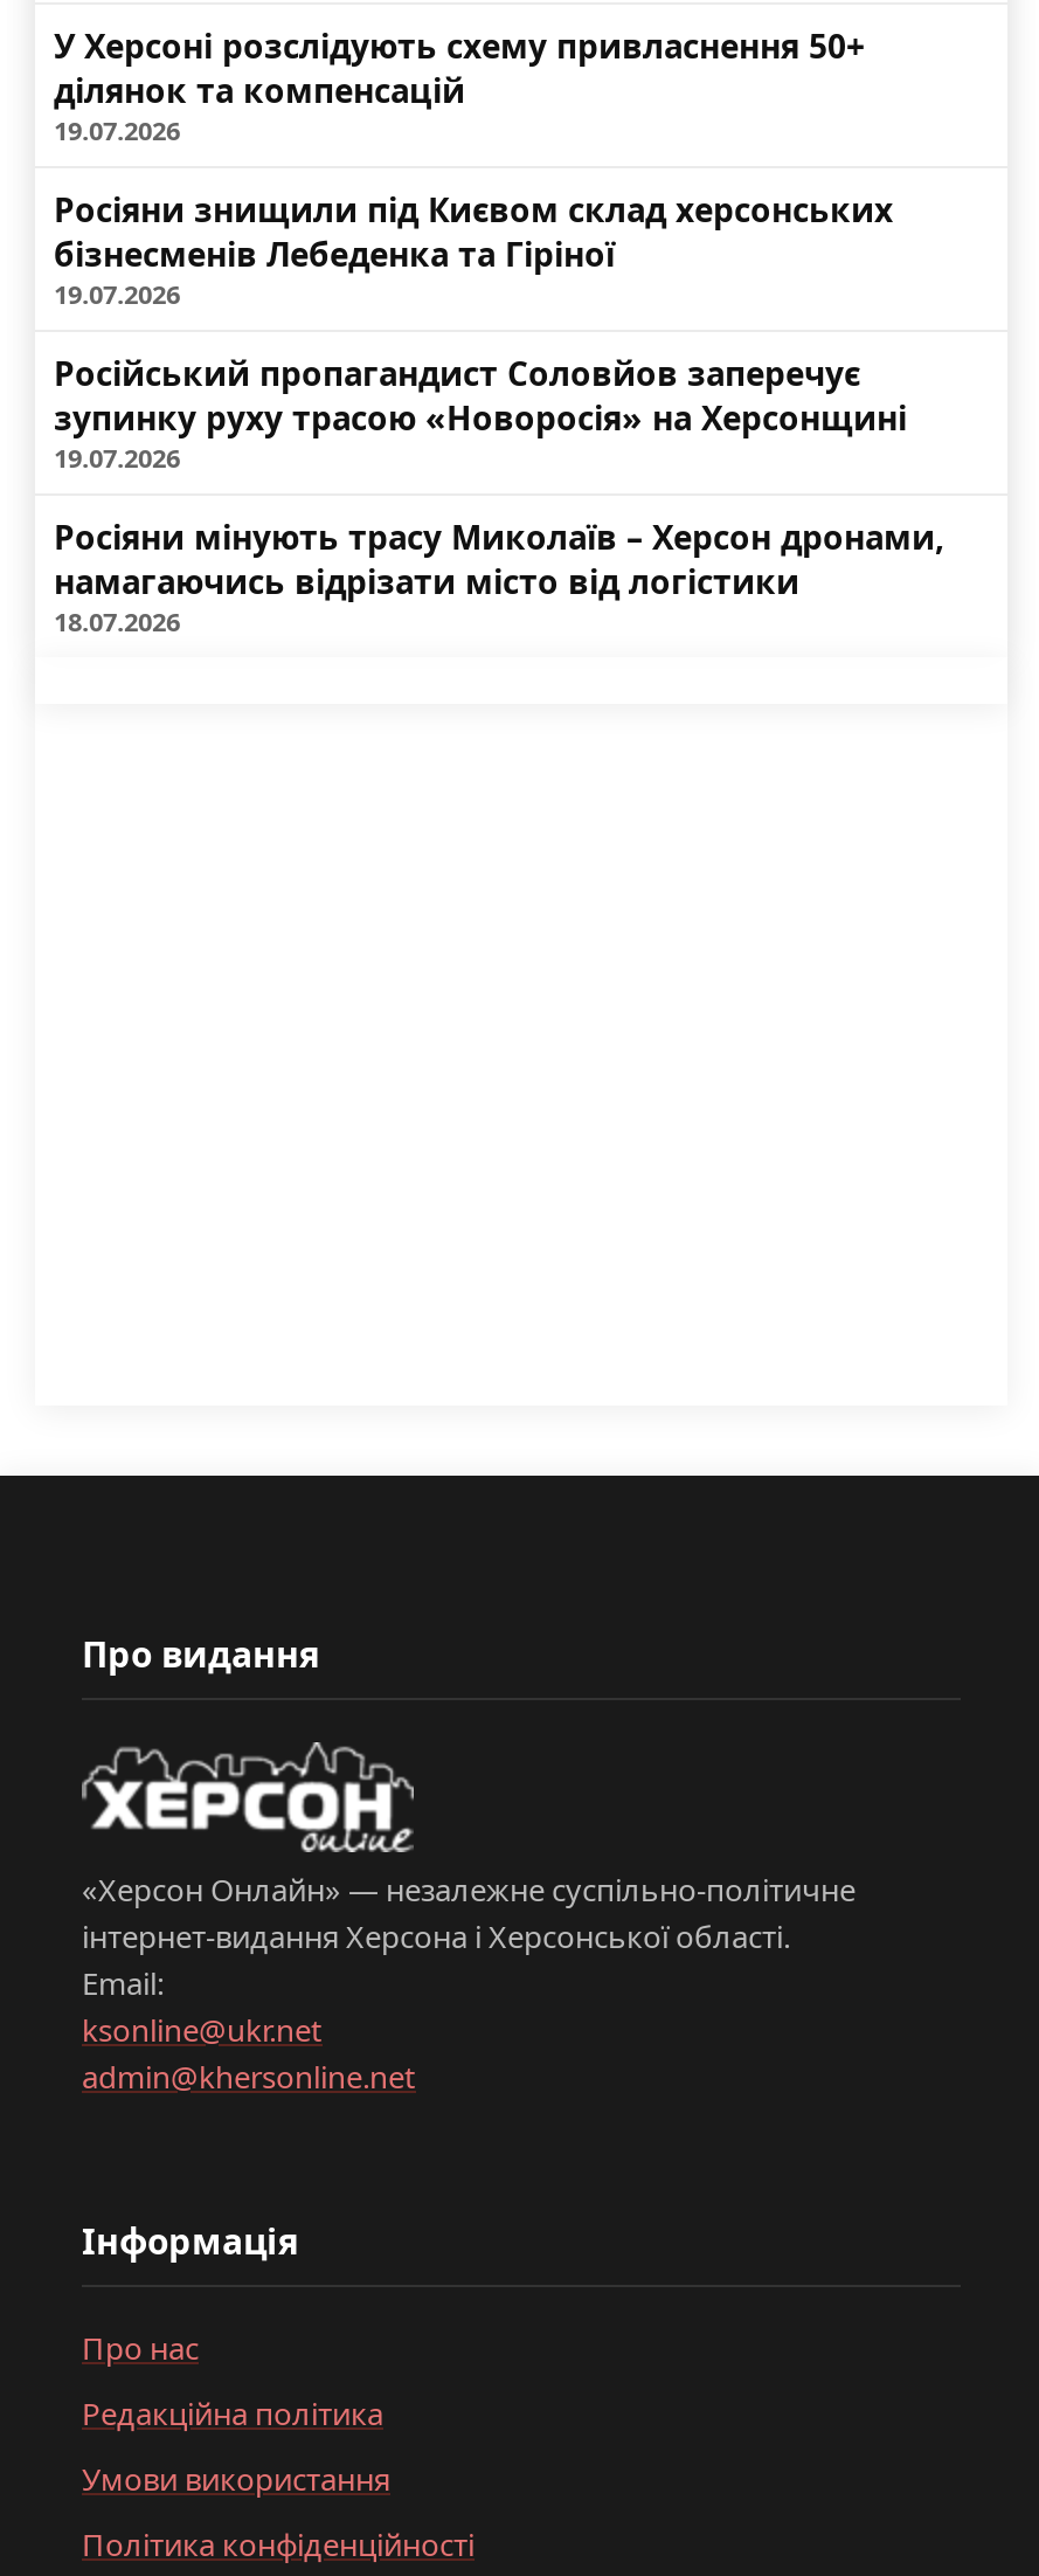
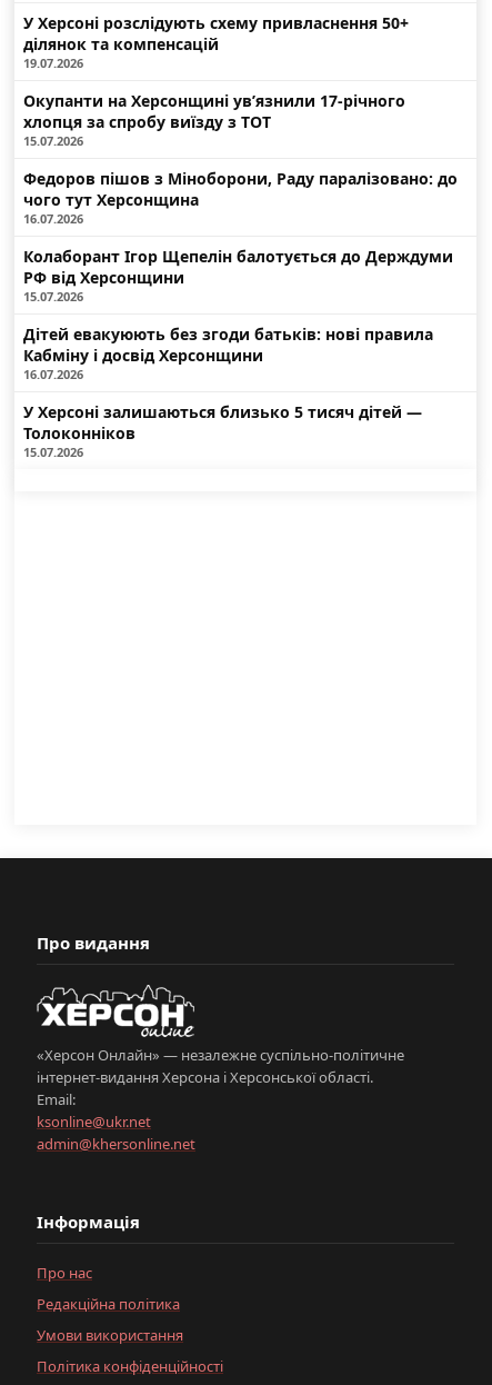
[54,187,944,639] Росіяни знищили під Києвом склад херсонських | бізнесменів Лебеденка та Гіріної | 19.07.2026 | Російський пропагандист Соловйов заперечує | зупинку руху трасою «Новоросія» на Херсонщині | 19.07.2026 | Росіяни мінують трасу Миколаїв – Херсон дронами, | намагаючись відрізати місто від логістики | 18.07.2026 -> [23,90,458,460] Окупанти на Херсонщині ув’язнили 17-річного | хлопця за спробу виїзду з ТОТ | 15.07.2026 | Федоров пішов з Міноборони, Раду паралізовано: до | чого тут Херсонщина | 16.07.2026 | Колаборант Ігор Щепелін балотується до Держдуми | РФ від Херсонщини | 15.07.2026 | Дітей евакуюють без згоди батьків: нові правила | Кабміну і досвід Херсонщини | 16.07.2026 | У Херсоні залишаються близько 5 тисяч дітей — | Толоконніков | 15.07.2026

